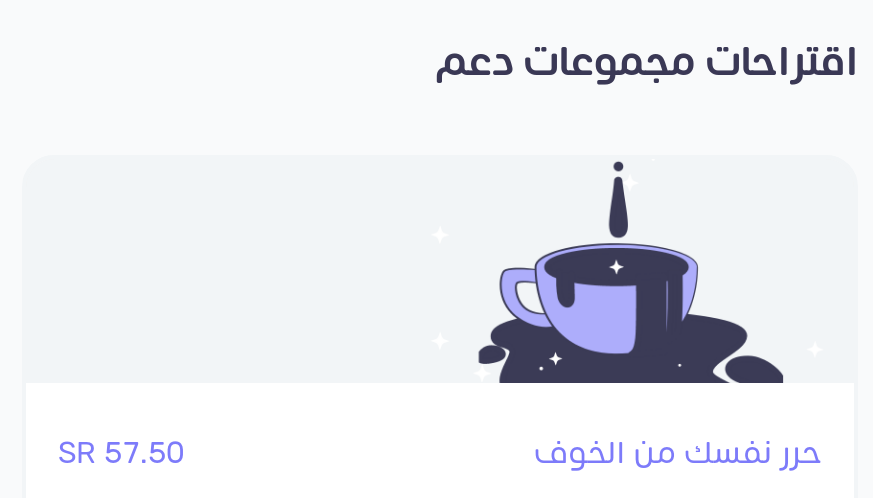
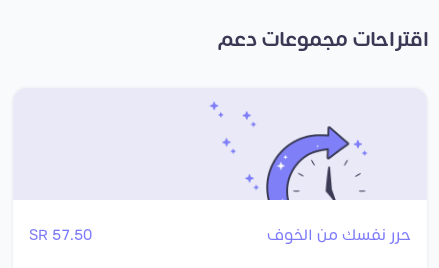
[422,159,786,385] [image] -> [209,89,392,201] [image]

